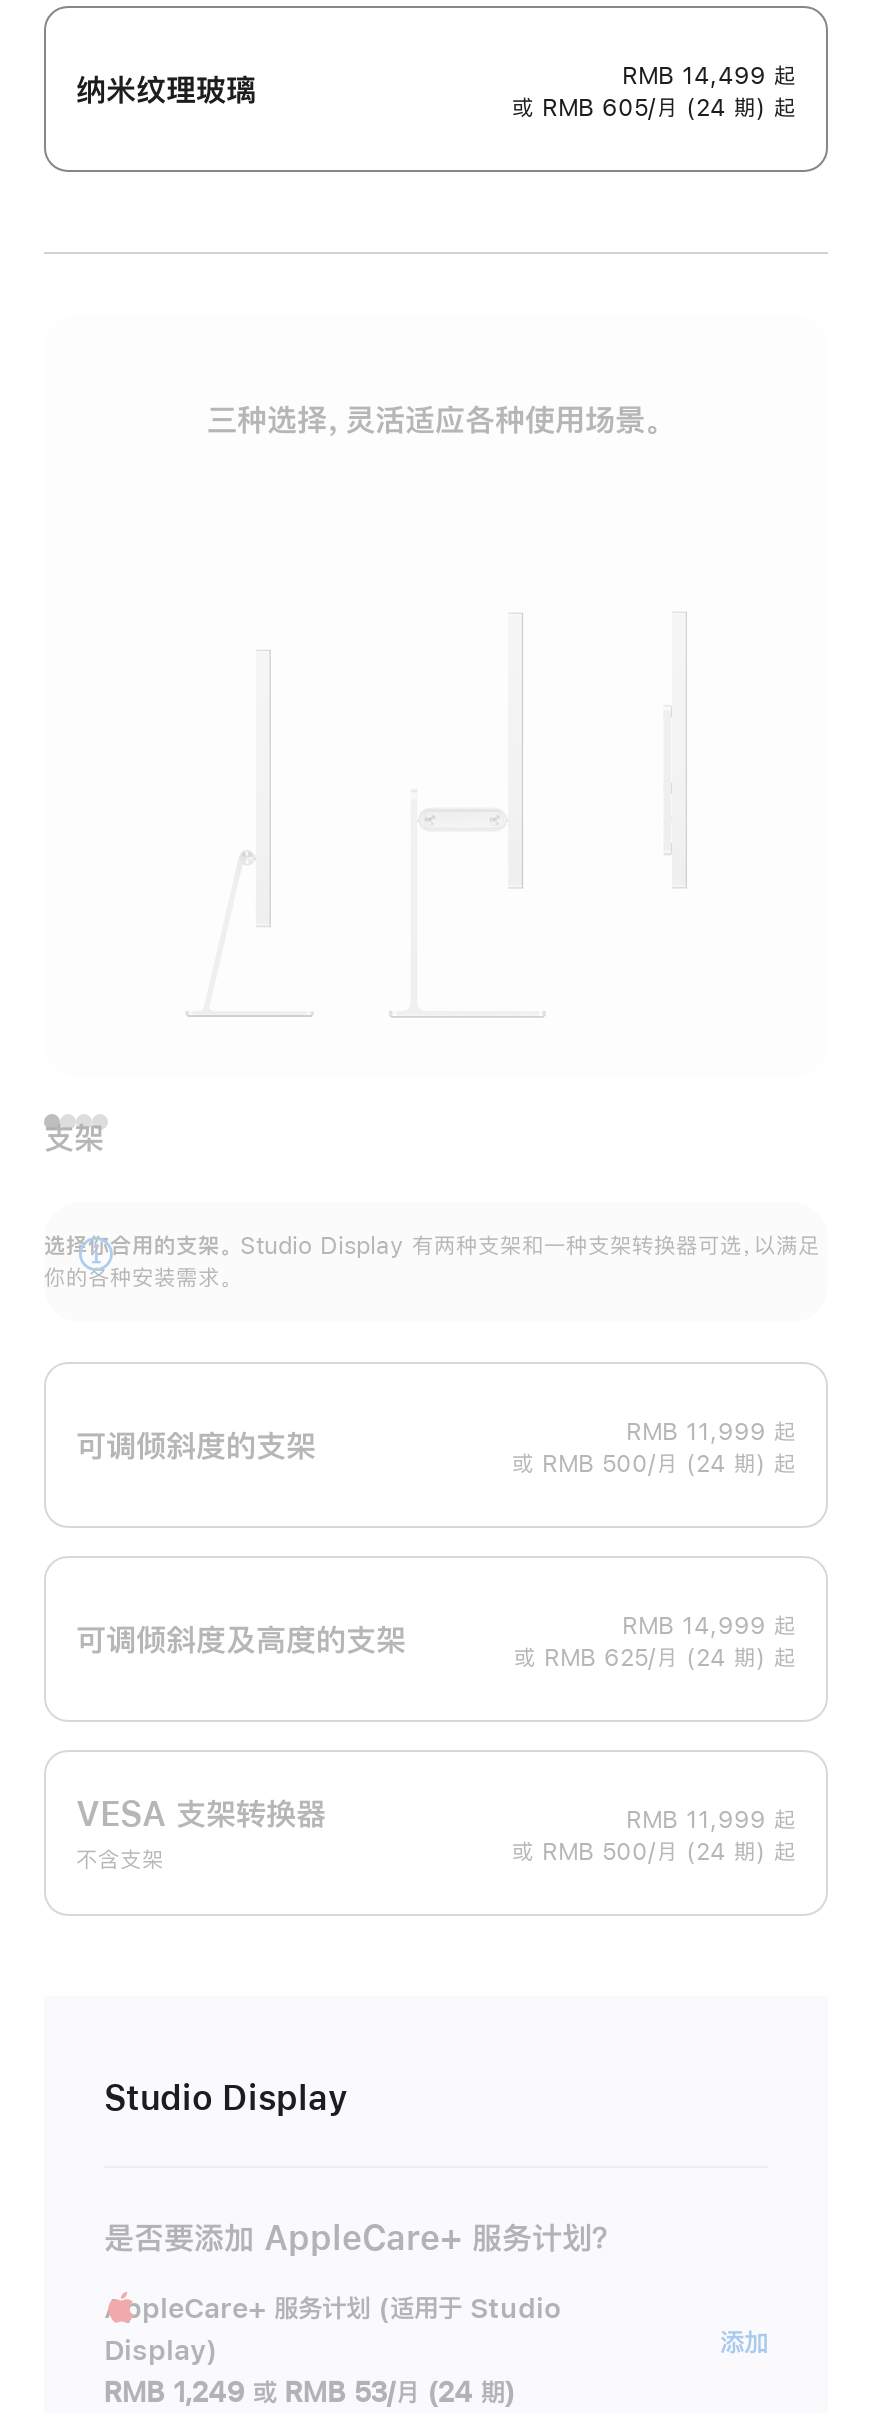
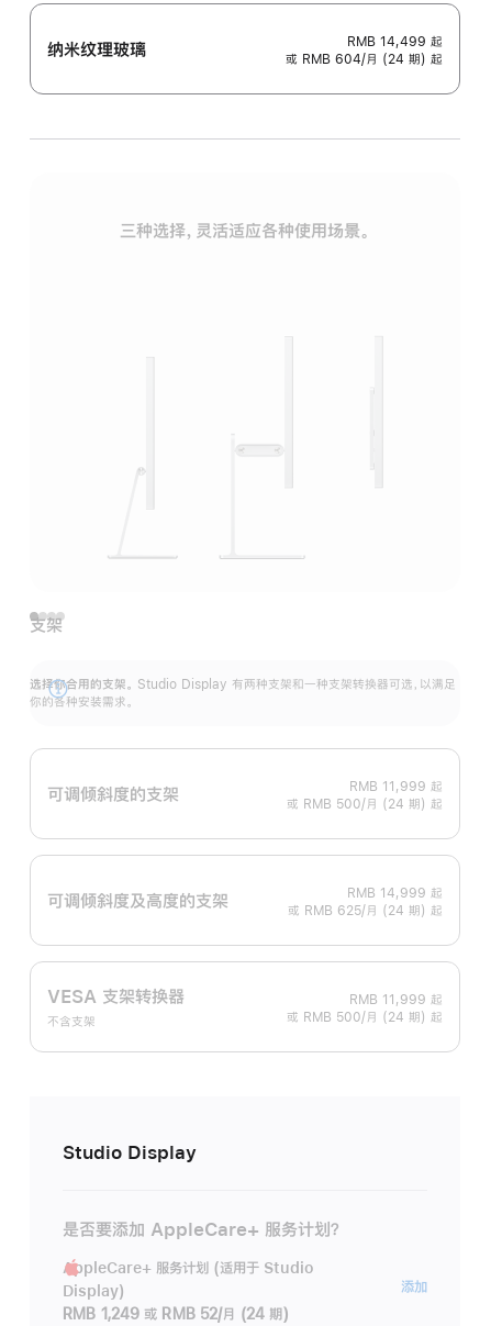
[512,96,796,120] 或 RMB 605/月 (24 期) 起 -> [286,53,443,66] 或 RMB 604/月 (24 期) 起
[104,2379,515,2407] RMB 1,249 或 RMB 53/月 (24 期) -> [63,1307,289,1322] RMB 1,249 或 RMB 52/月 (24 期)

